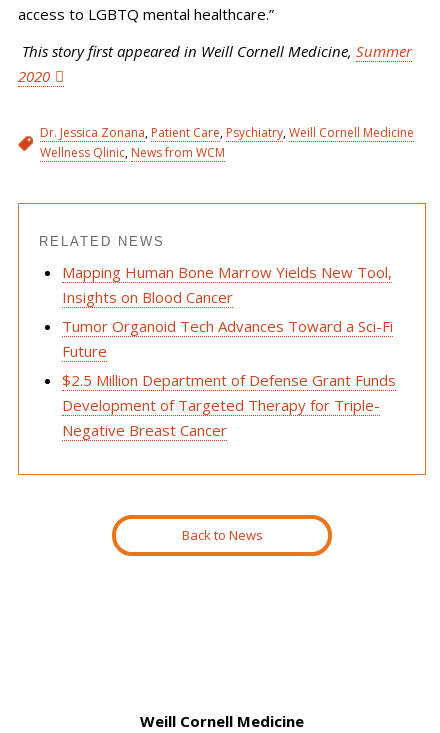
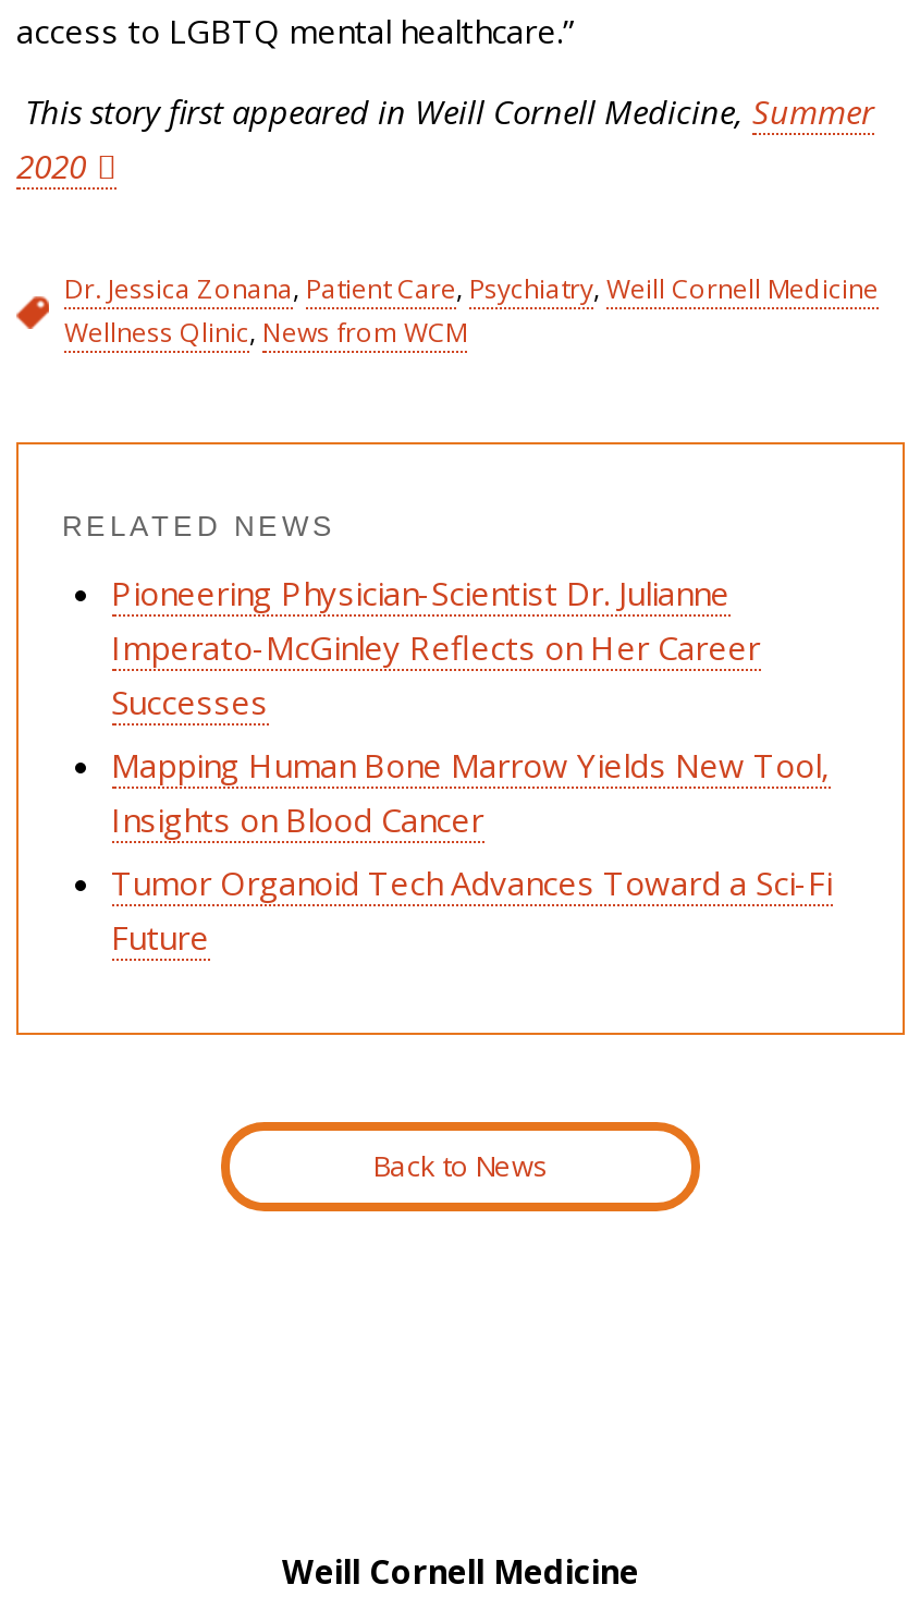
none -> [111,571,760,724] Pioneering Physician-Scientist Dr. Julianne | Imperato-McGinley Reflects on Her Career | Successes
moved [61,262,392,361] -> [111,743,832,958]: Mapping Human Bone Marrow Yields New Tool, | Insights on Blood Cancer | Tumor Organoid Tech Advances Toward a Sci-Fi | Future
[61,370,395,440] $2.5 Million Department of Defense Grant Funds | Development of Targeted Therapy for Triple- | Negative Breast Cancer -> none

